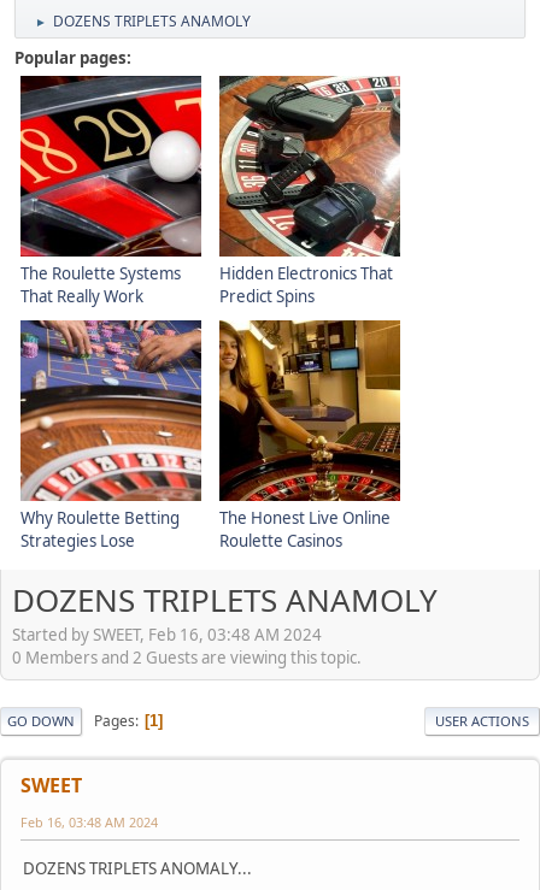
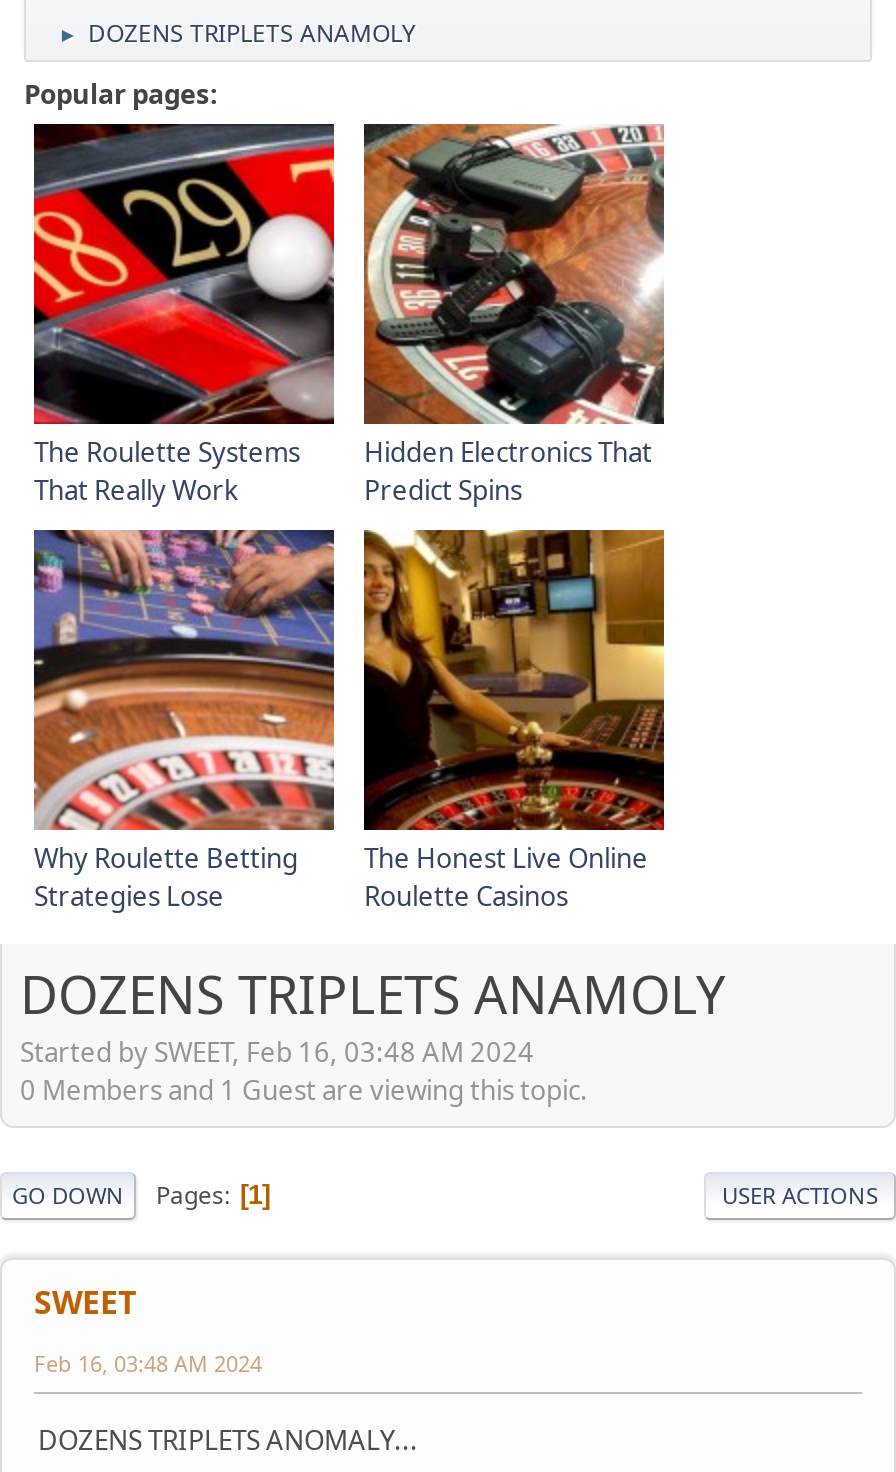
[12,647,362,669] 0 Members and 2 Guests are viewing this topic. -> [20,1073,588,1109] 0 Members and 1 Guest are viewing this topic.

